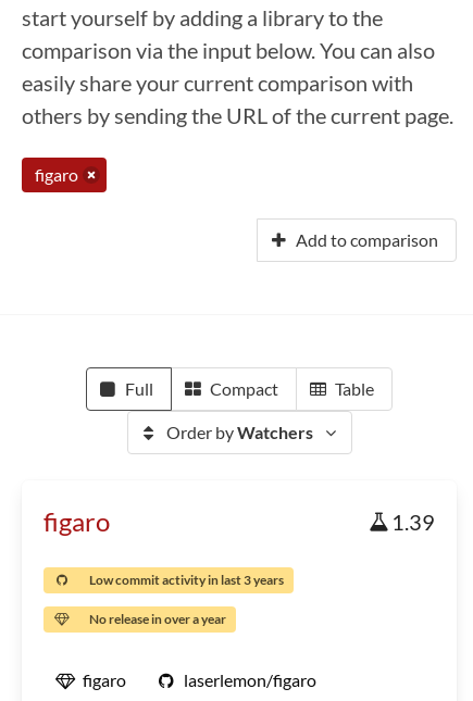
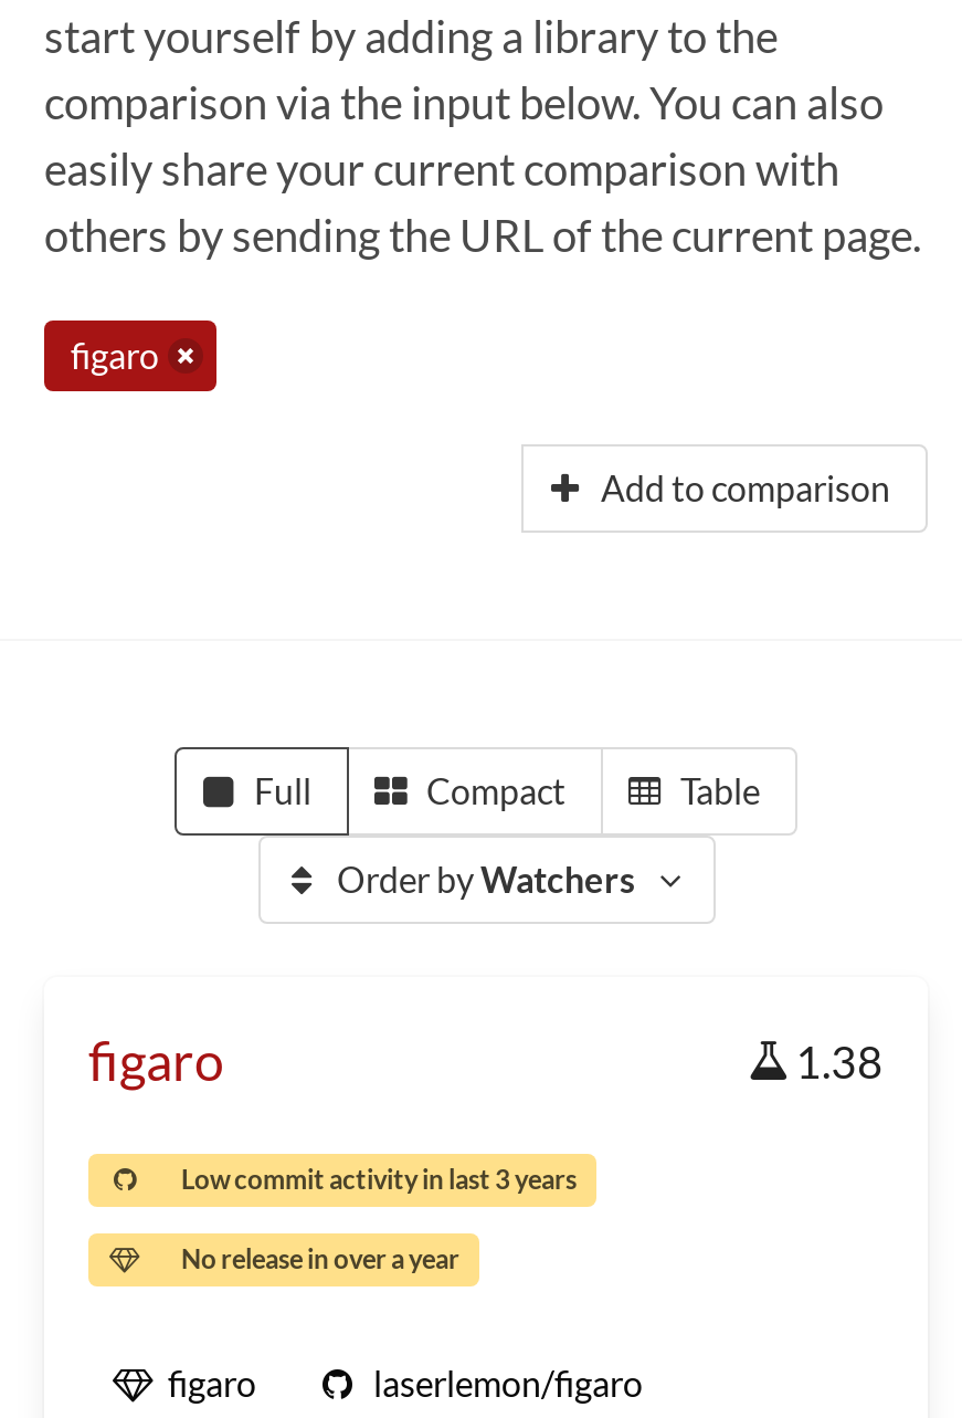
[391,509,435,535] 1.39 -> [795,1034,884,1088] 1.38

